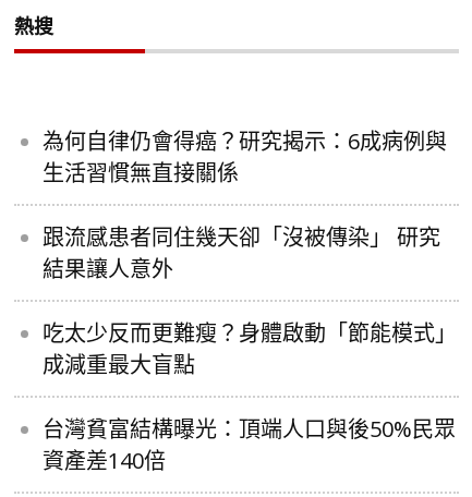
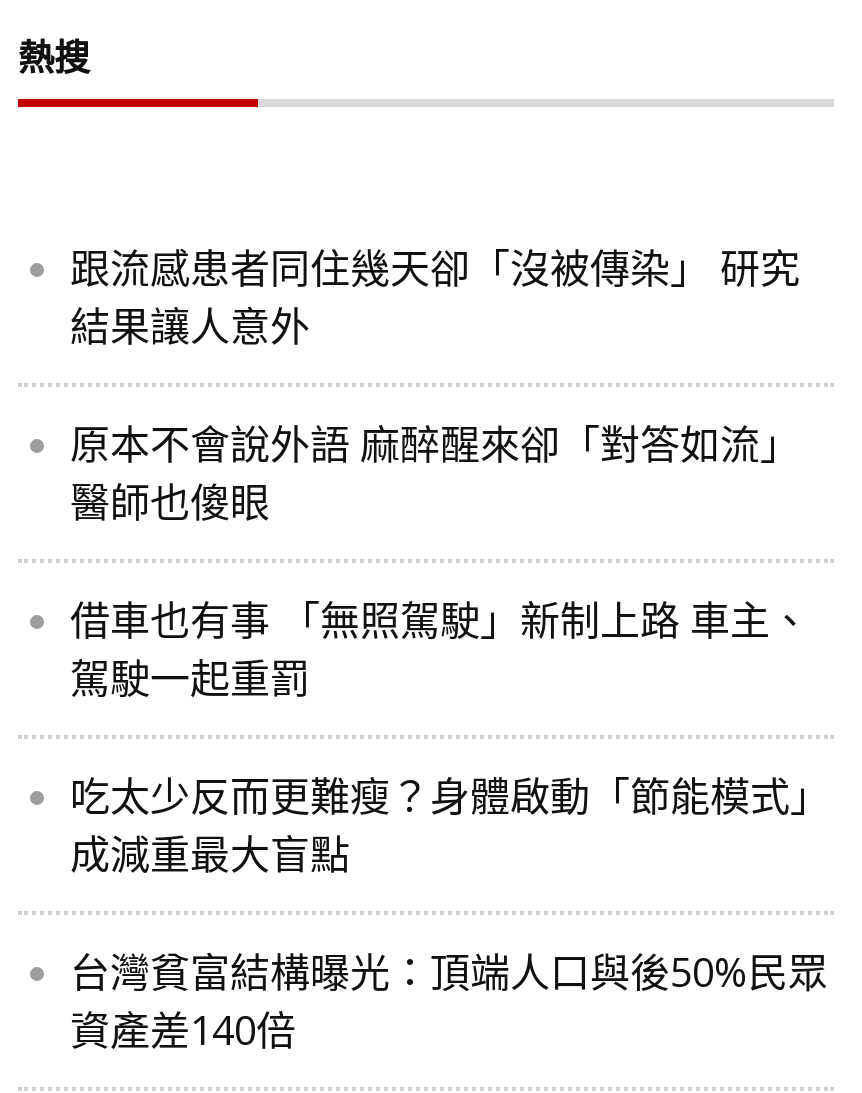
[43,126,447,187] 為何自律仍會得癌？研究揭示：6成病例與 | 生活習慣無直接關係 -> none
moved [43,222,440,283] -> [70,241,800,353]: 跟流感患者同住幾天卻「沒被傳染」 研究 | 結果讓人意外
none -> [70,417,810,705] 原本不會說外語 麻醉醒來卻「對答如流」 | 醫師也傻眼 | 借車也有事 「無照駕駛」新制上路 車主、 | 駕駛一起重罰

